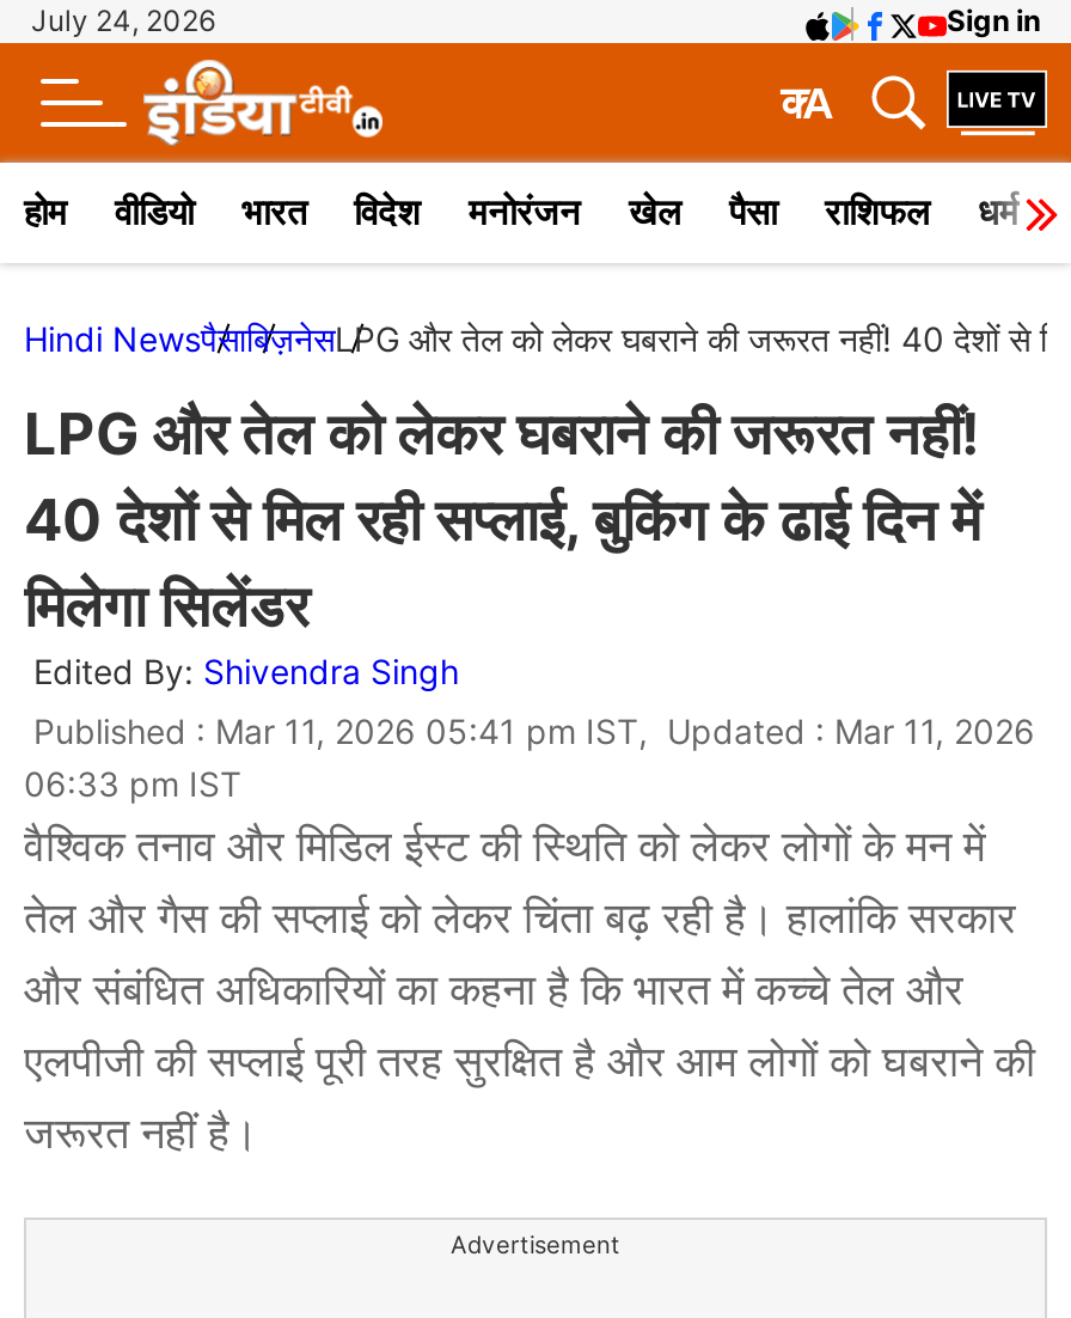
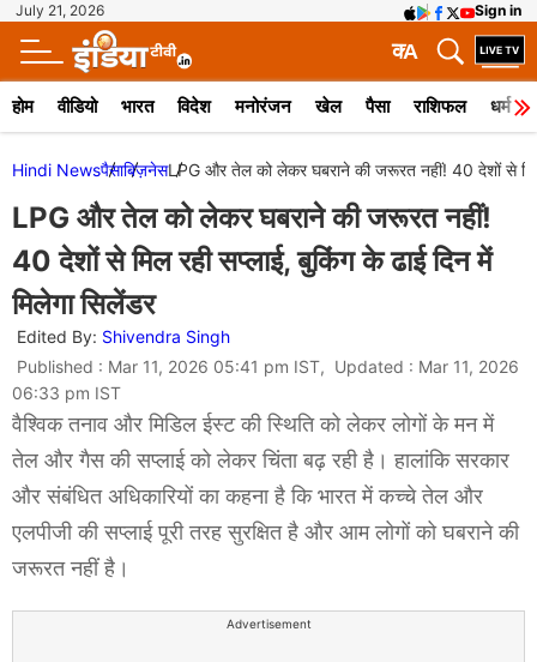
[31,2,215,38] July 24, 2026 -> [16,1,104,19] July 21, 2026

